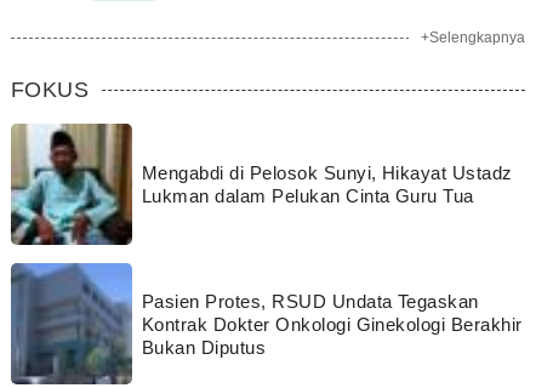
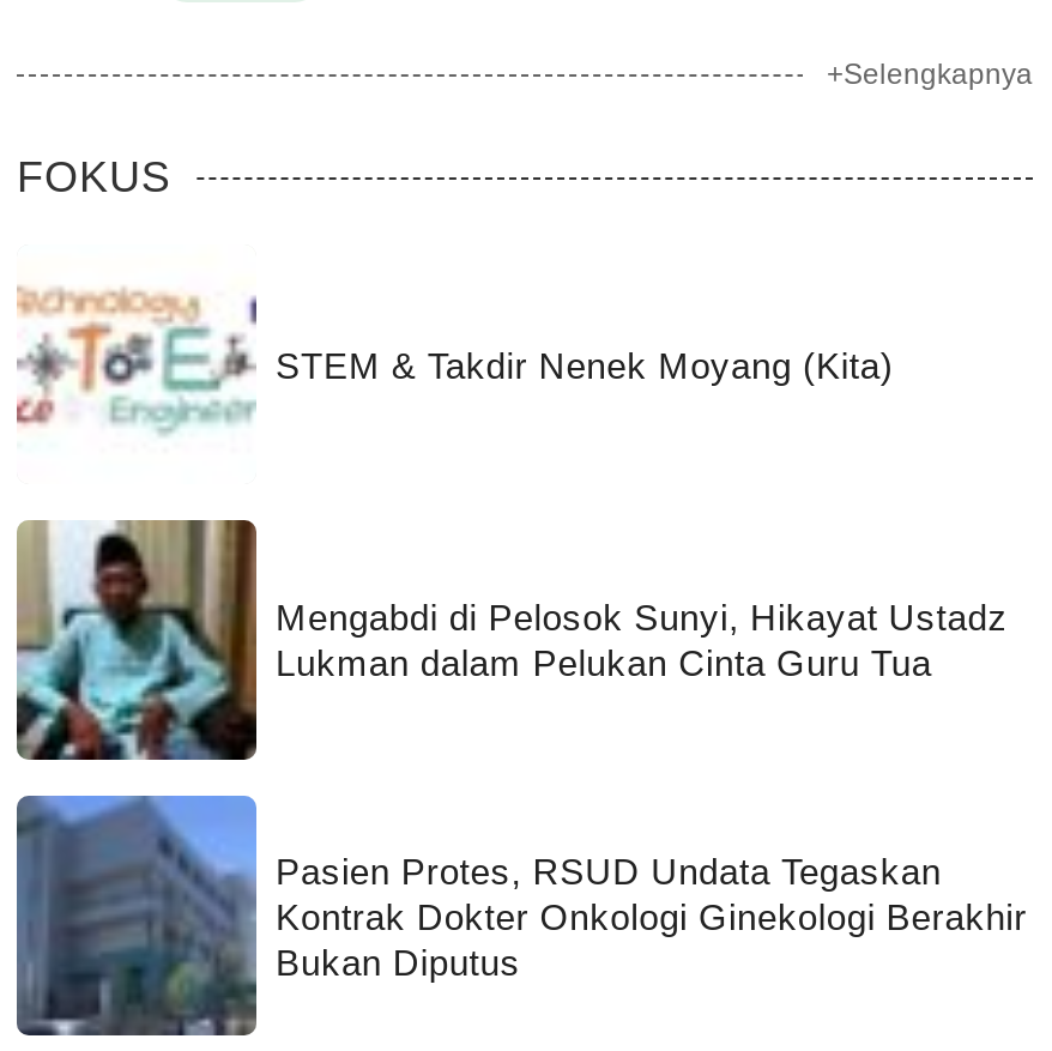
none -> [17,285,893,436] [image] | STEM & Takdir Nenek Moyang (Kita)

